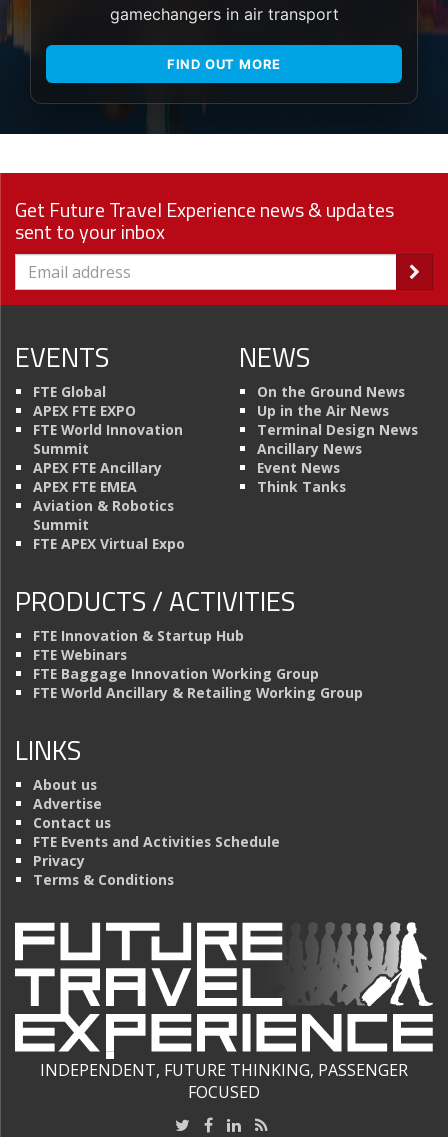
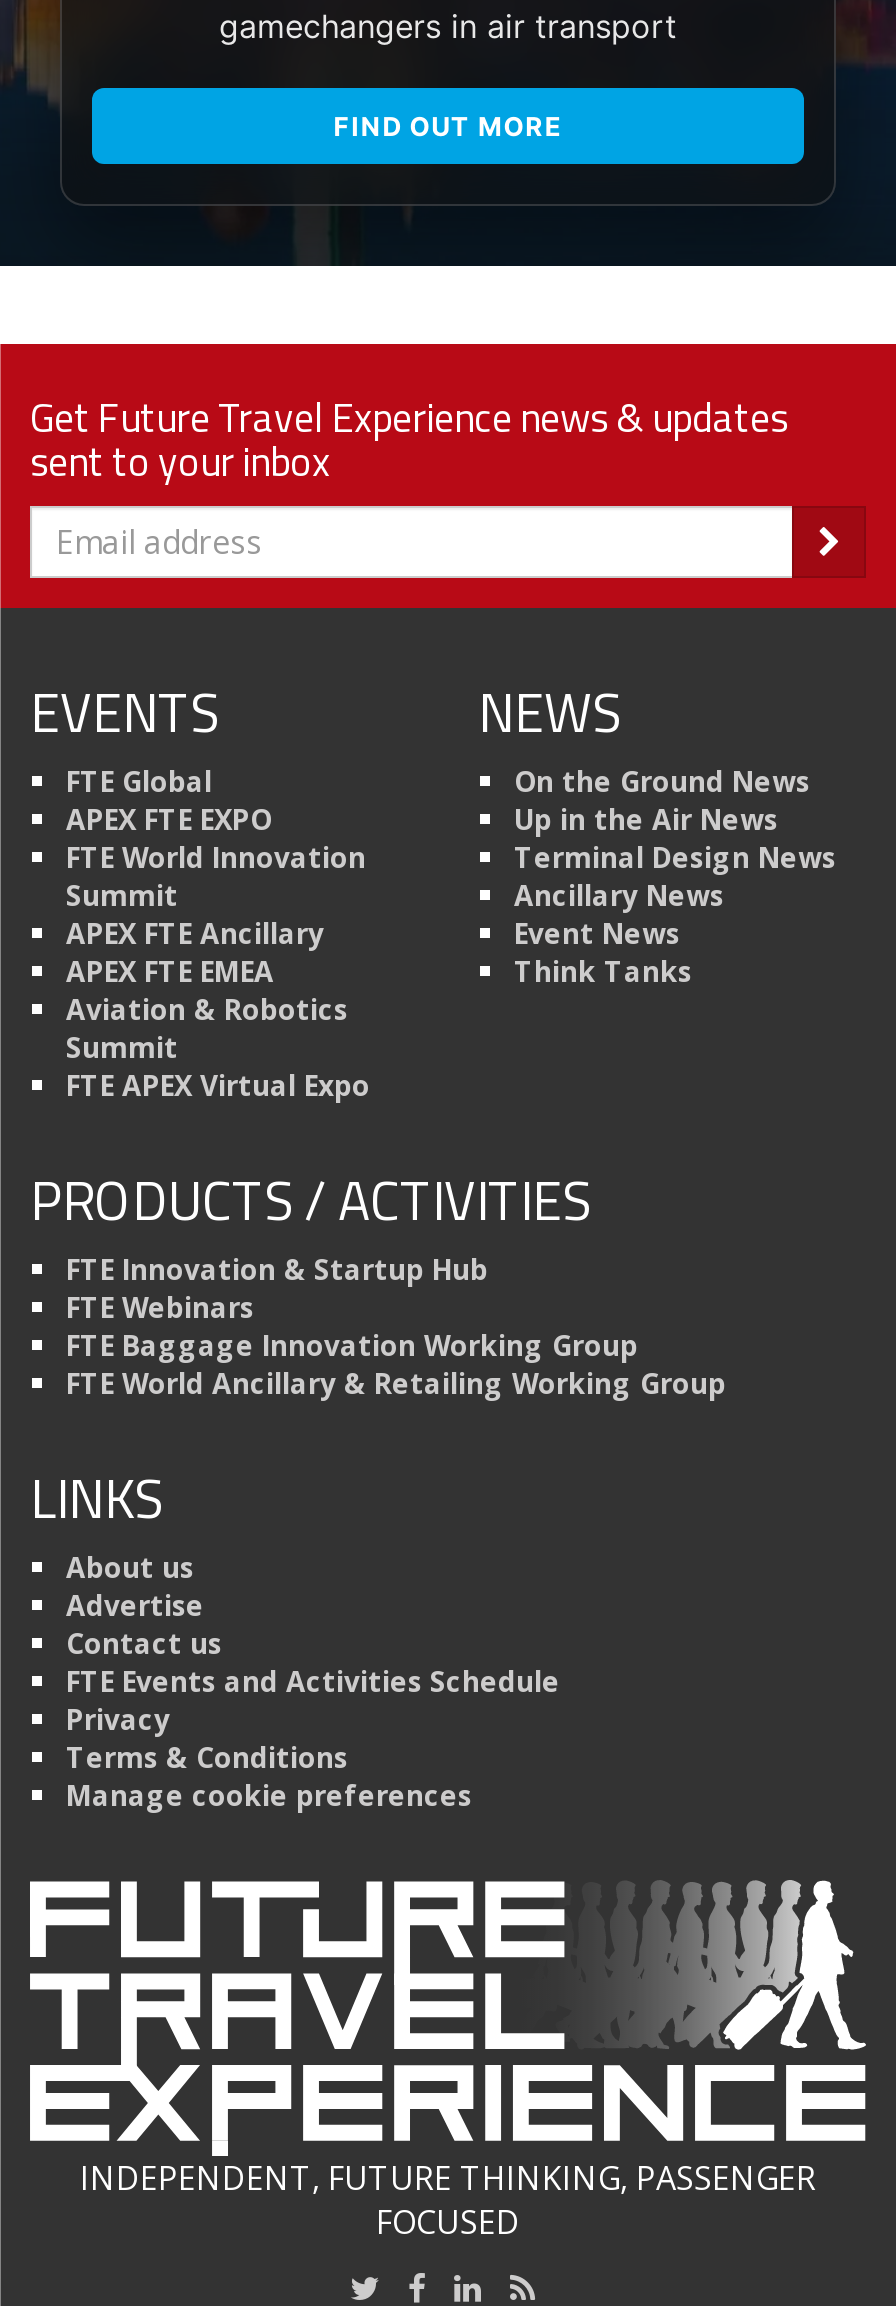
none -> [66,1777,472,1815] Manage cookie preferences

